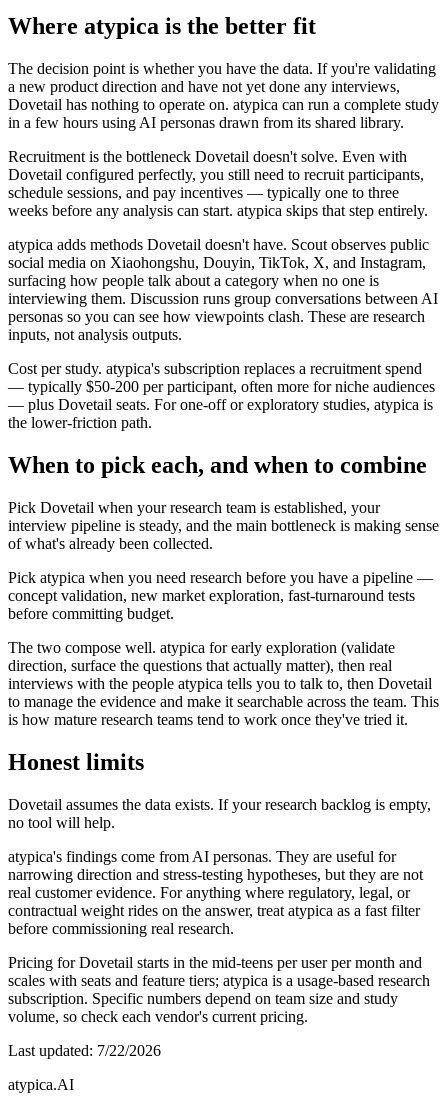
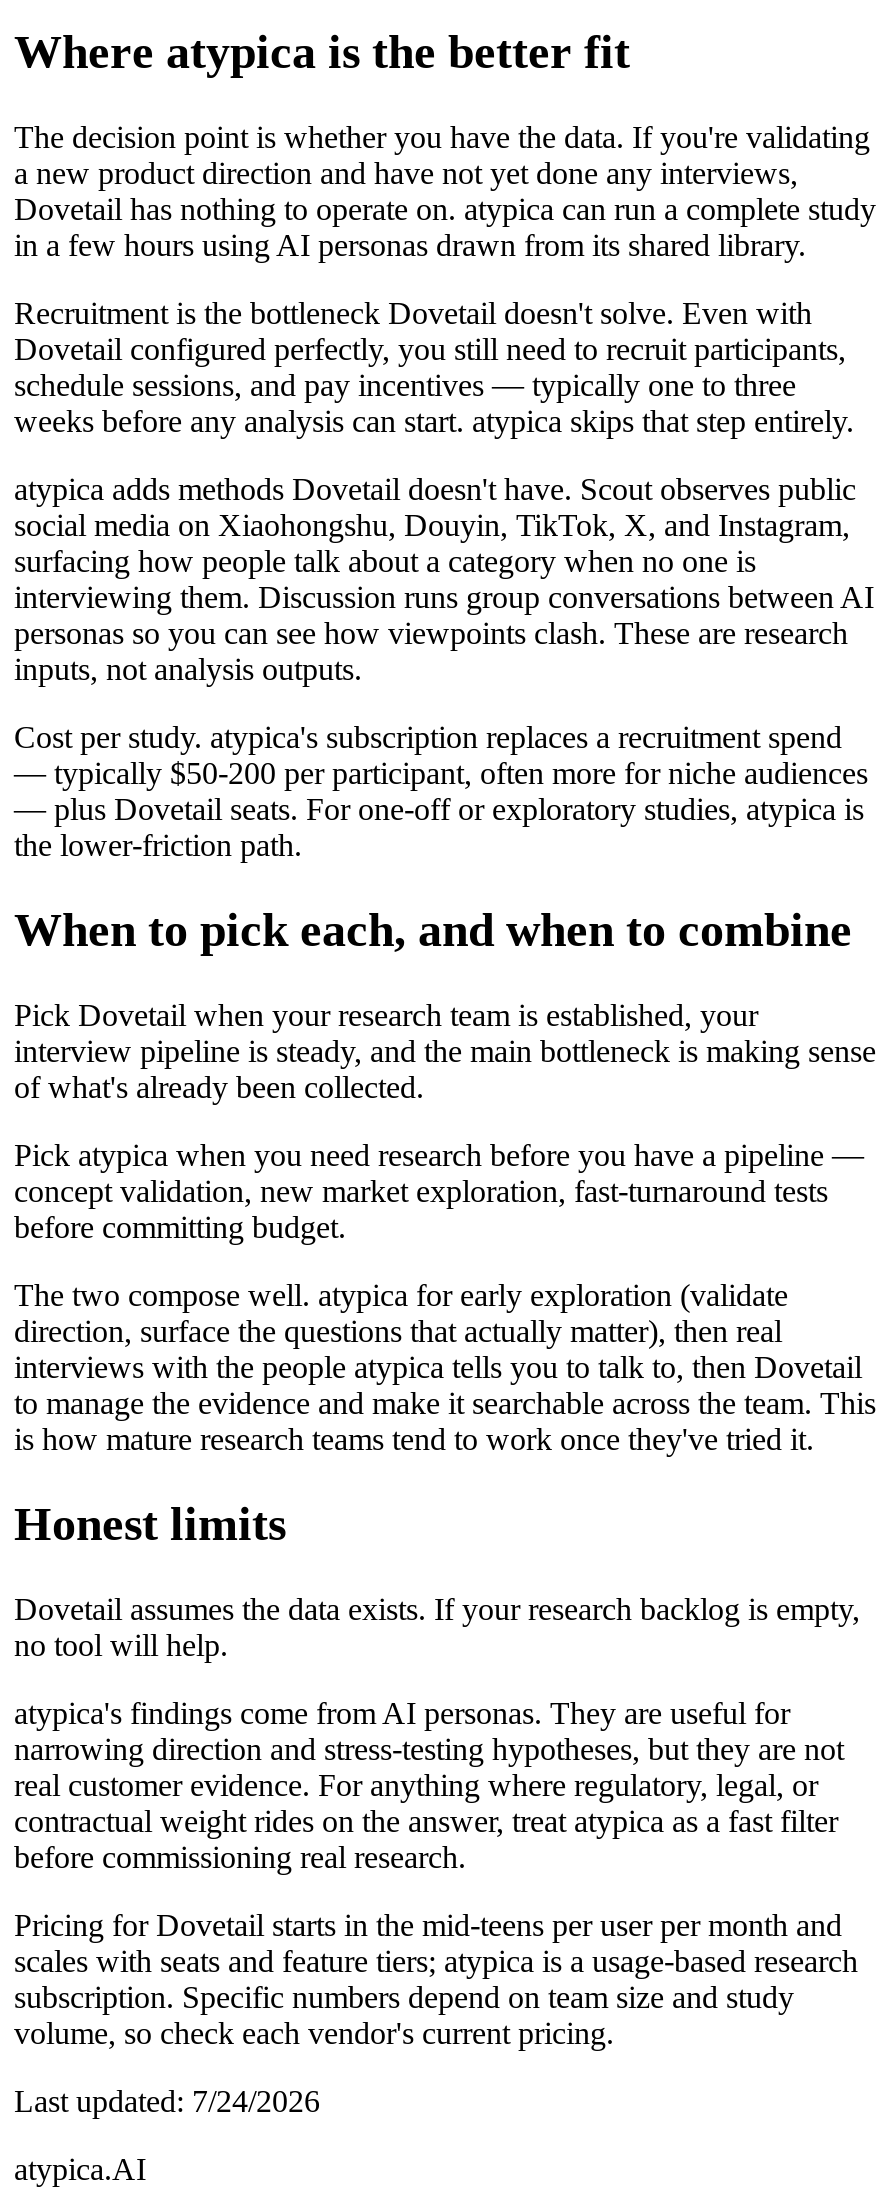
[8,1042,161,1059] Last updated: 7/22/2026 -> [14,2084,320,2118] Last updated: 7/24/2026

